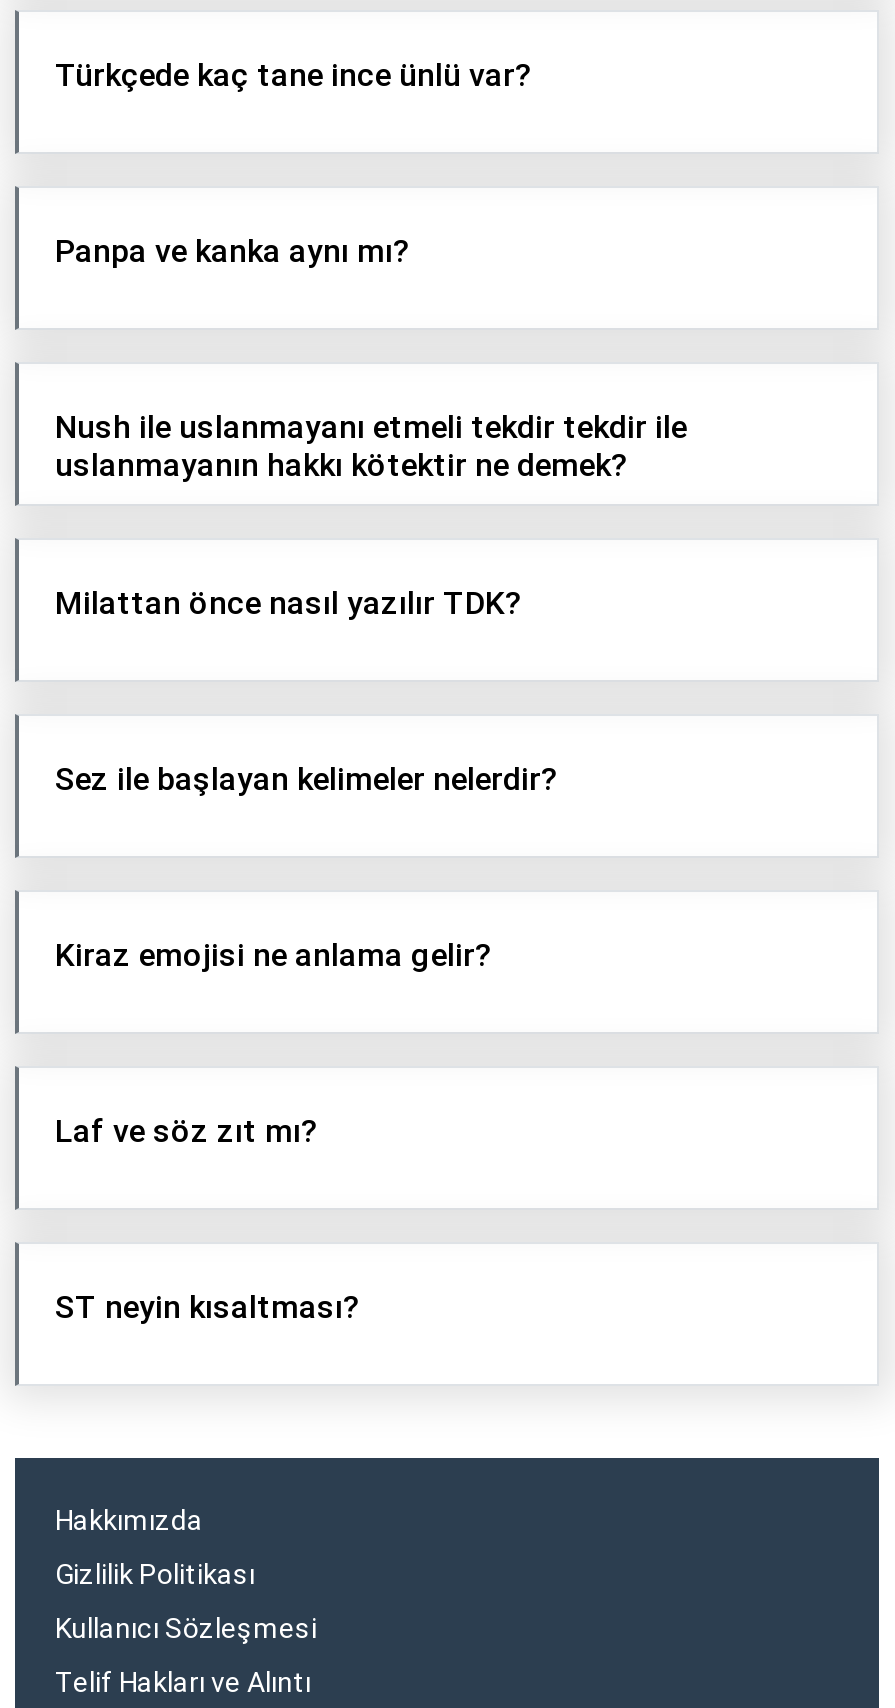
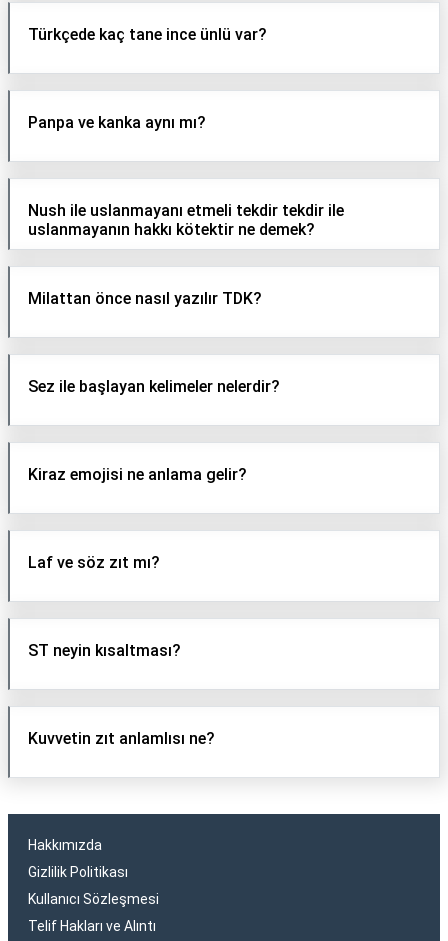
none -> [28,729,215,748] Kuvvetin zıt anlamlısı ne?

